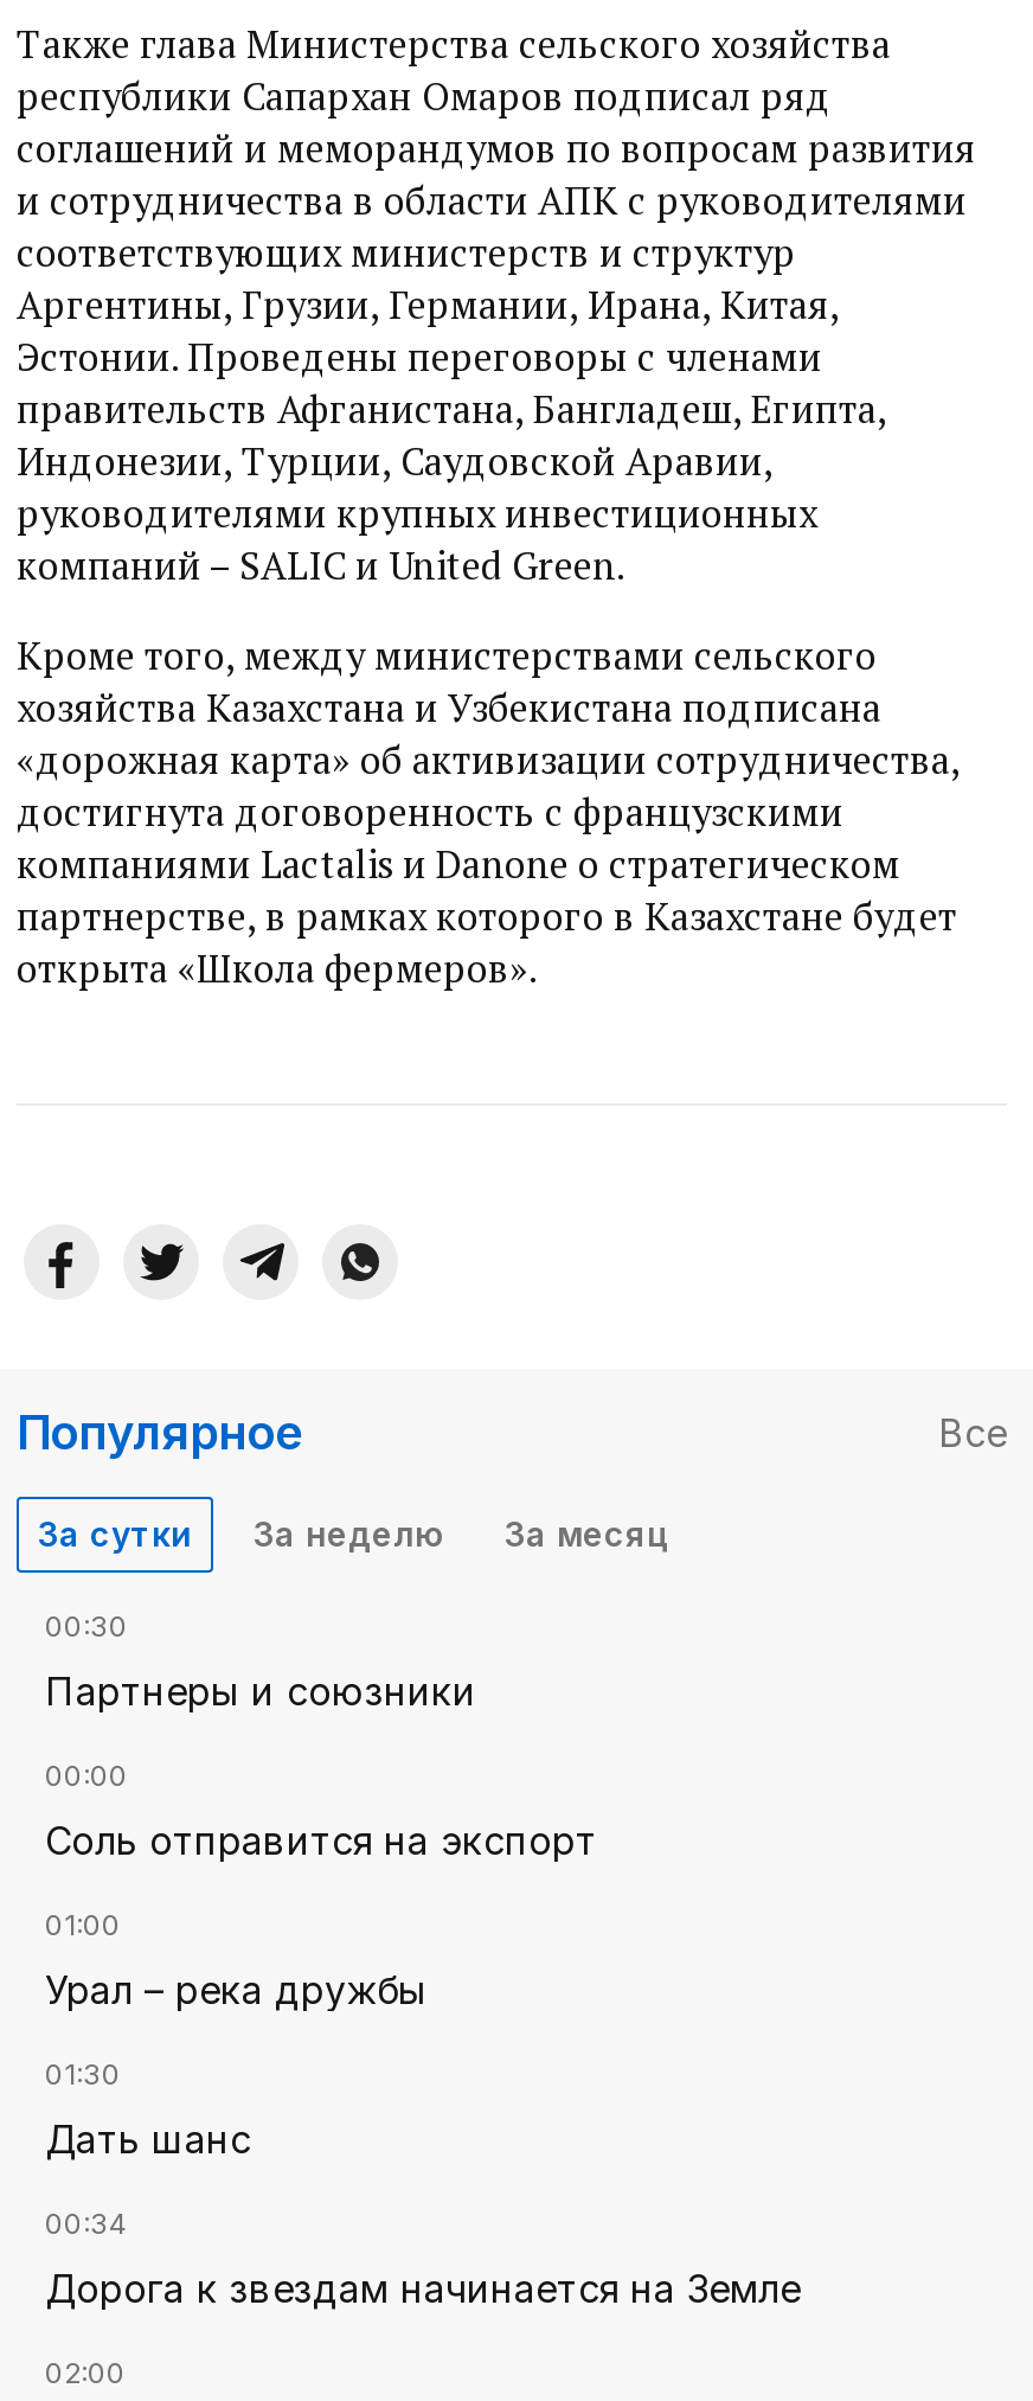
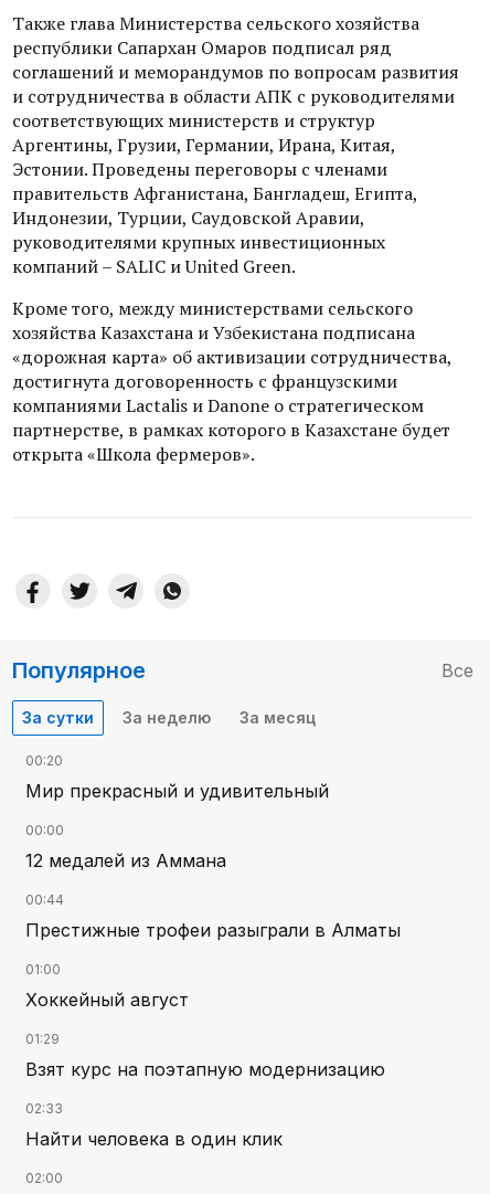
[45,1608,128,1643] 00:30 -> [25,752,63,769] 00:20
[45,1667,476,1714] Партнеры и союзники -> [25,780,329,802] Мир прекрасный и удивительный
[45,1816,597,1864] Соль отправится на экспорт -> [25,849,401,941] 12 медалей из Аммана | 00:44 | Престижные трофеи разыграли в Алматы
[45,1966,426,2013] Урал – река дружбы -> [25,988,189,1010] Хоккейный август
[45,2056,121,2091] 01:30 -> [25,1030,60,1047] 01:29
[45,2115,251,2162] Дать шанс -> [25,1058,385,1080] Взят курс на поэтапную модернизацию
[45,2205,128,2241] 00:34 -> [25,1100,63,1116] 02:33
[45,2264,801,2312] Дорога к звездам начинается на Земле -> [25,1128,283,1150] Найти человека в один клик

